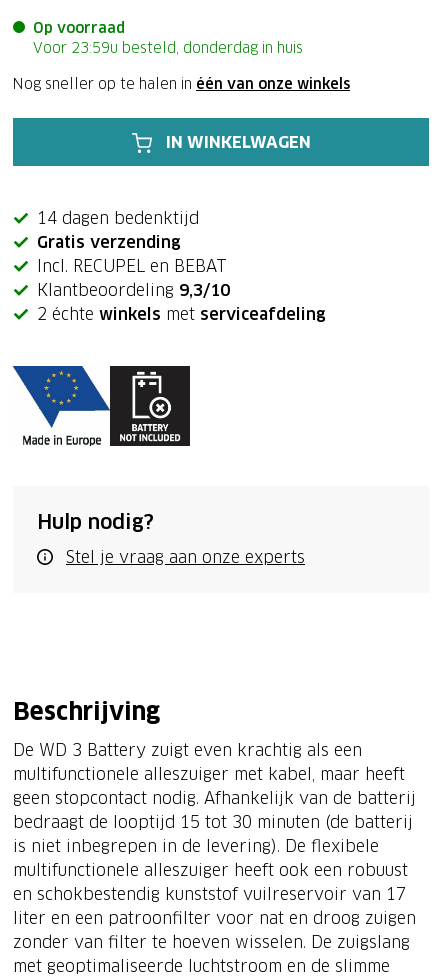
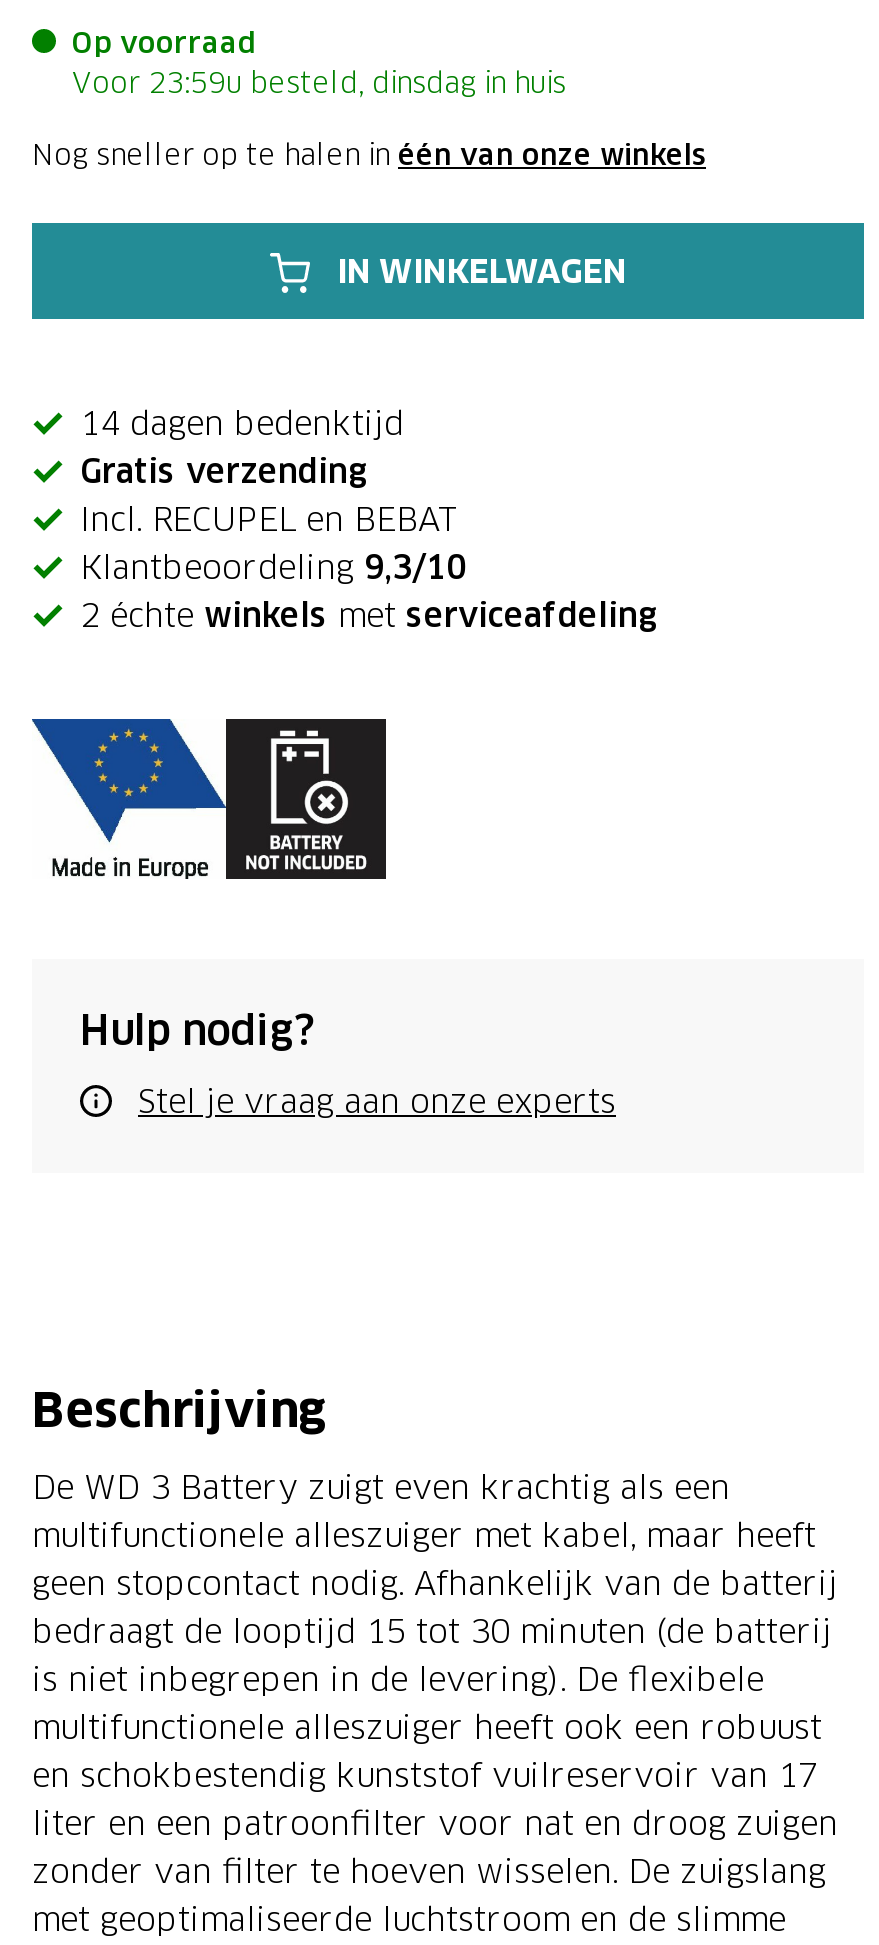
[33,40,303,56] Voor 23:59u besteld, donderdag in huis -> [72,68,566,100] Voor 23:59u besteld, dinsdag in huis

